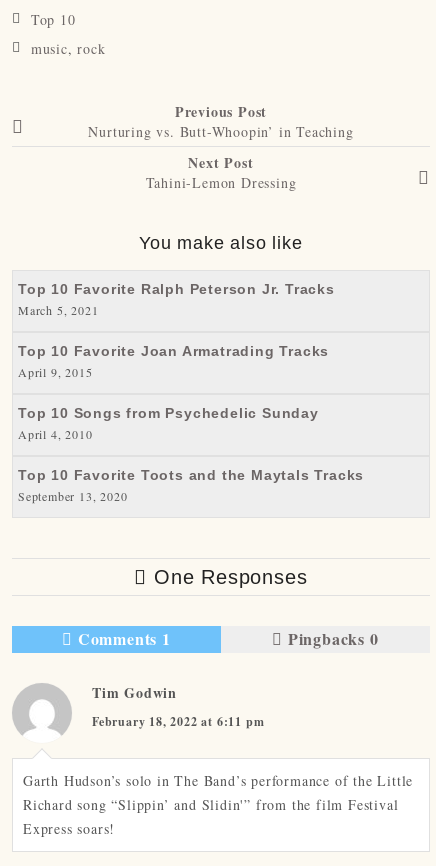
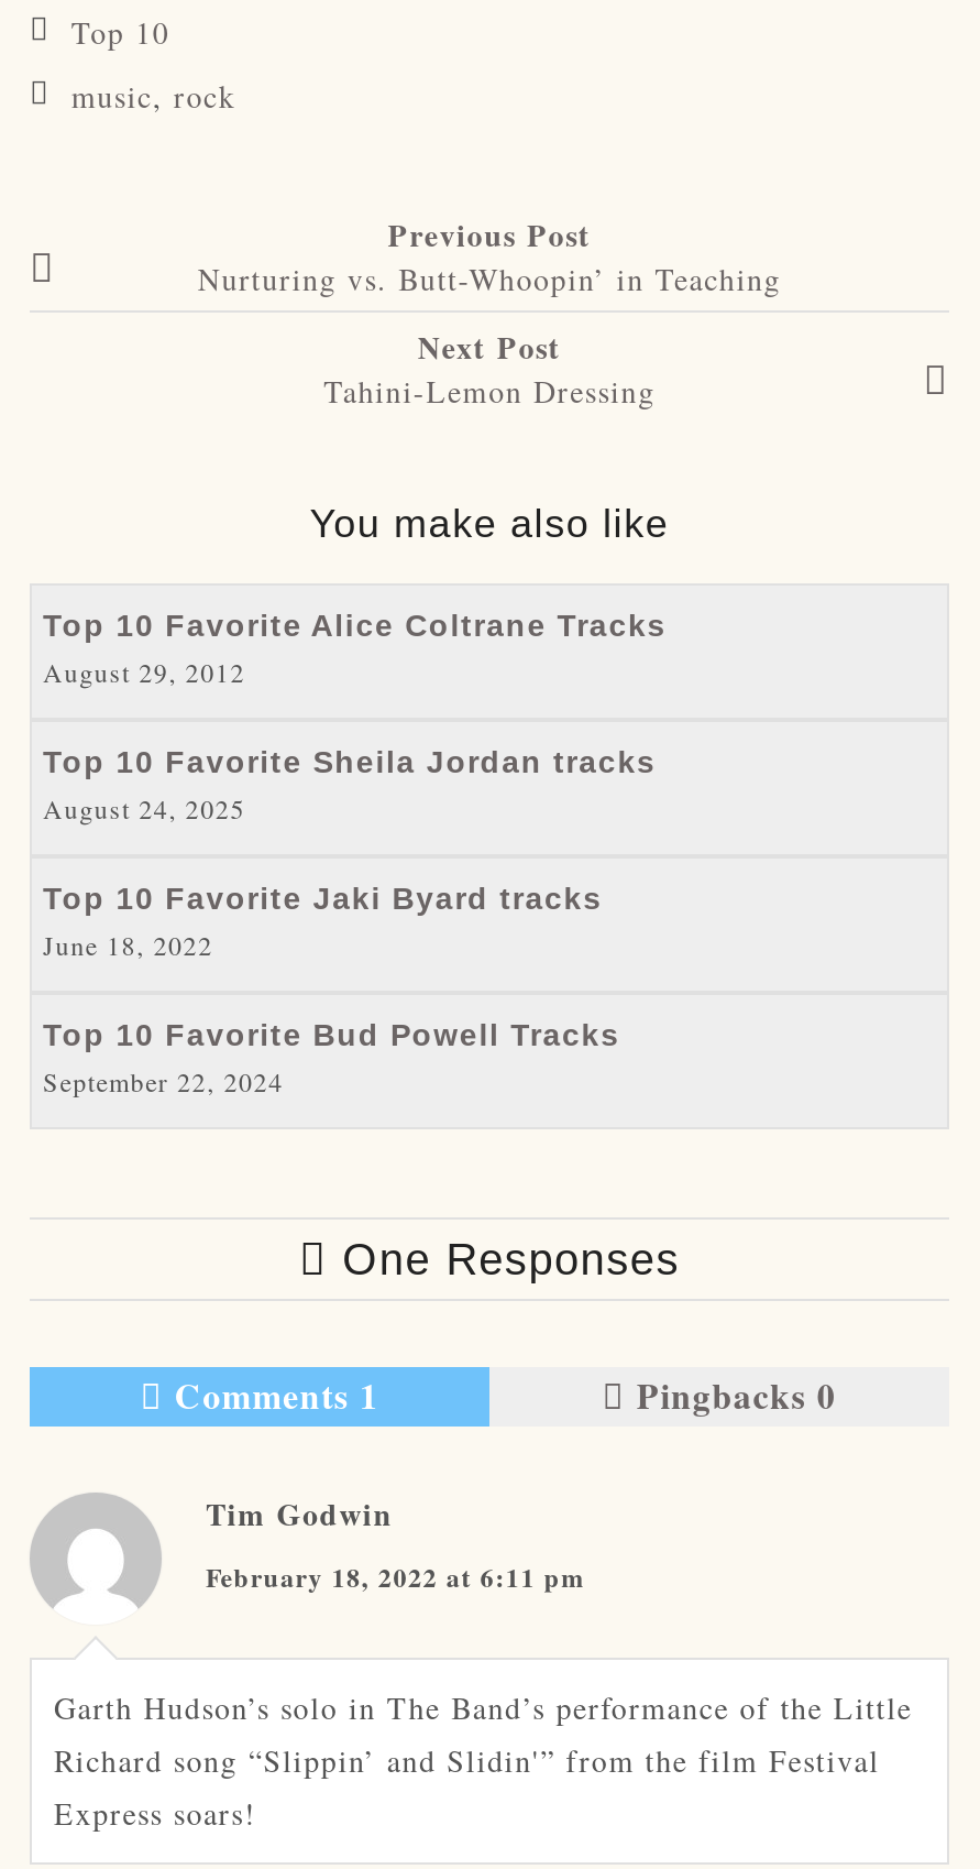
[18,280,335,317] Top 10 Favorite Ralph Peterson Jr. Tracks | March 5, 2021 -> [43,606,667,688] Top 10 Favorite Alice Coltrane Tracks | August 29, 2012
[18,342,329,379] Top 10 Favorite Joan Armatrading Tracks | April 9, 2015 -> [43,743,656,824] Top 10 Favorite Sheila Jordan tracks | August 24, 2025
[18,404,319,441] Top 10 Songs from Psychedelic Sunday | April 4, 2010 -> [43,879,603,961] Top 10 Favorite Jaki Byard tracks | June 18, 2022
[18,466,364,503] Top 10 Favorite Toots and the Maytals Tracks | September 13, 2020 -> [43,1016,620,1097] Top 10 Favorite Bud Powell Tracks | September 22, 2024

